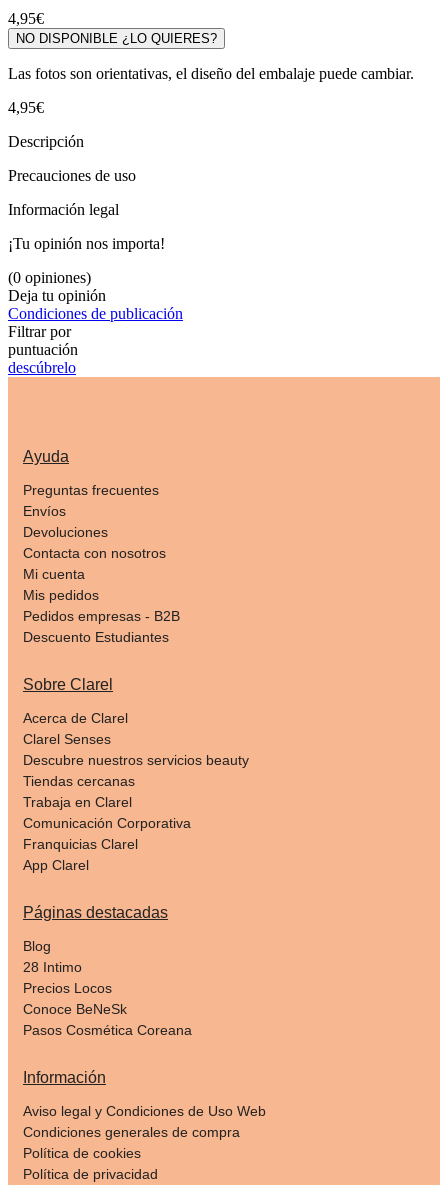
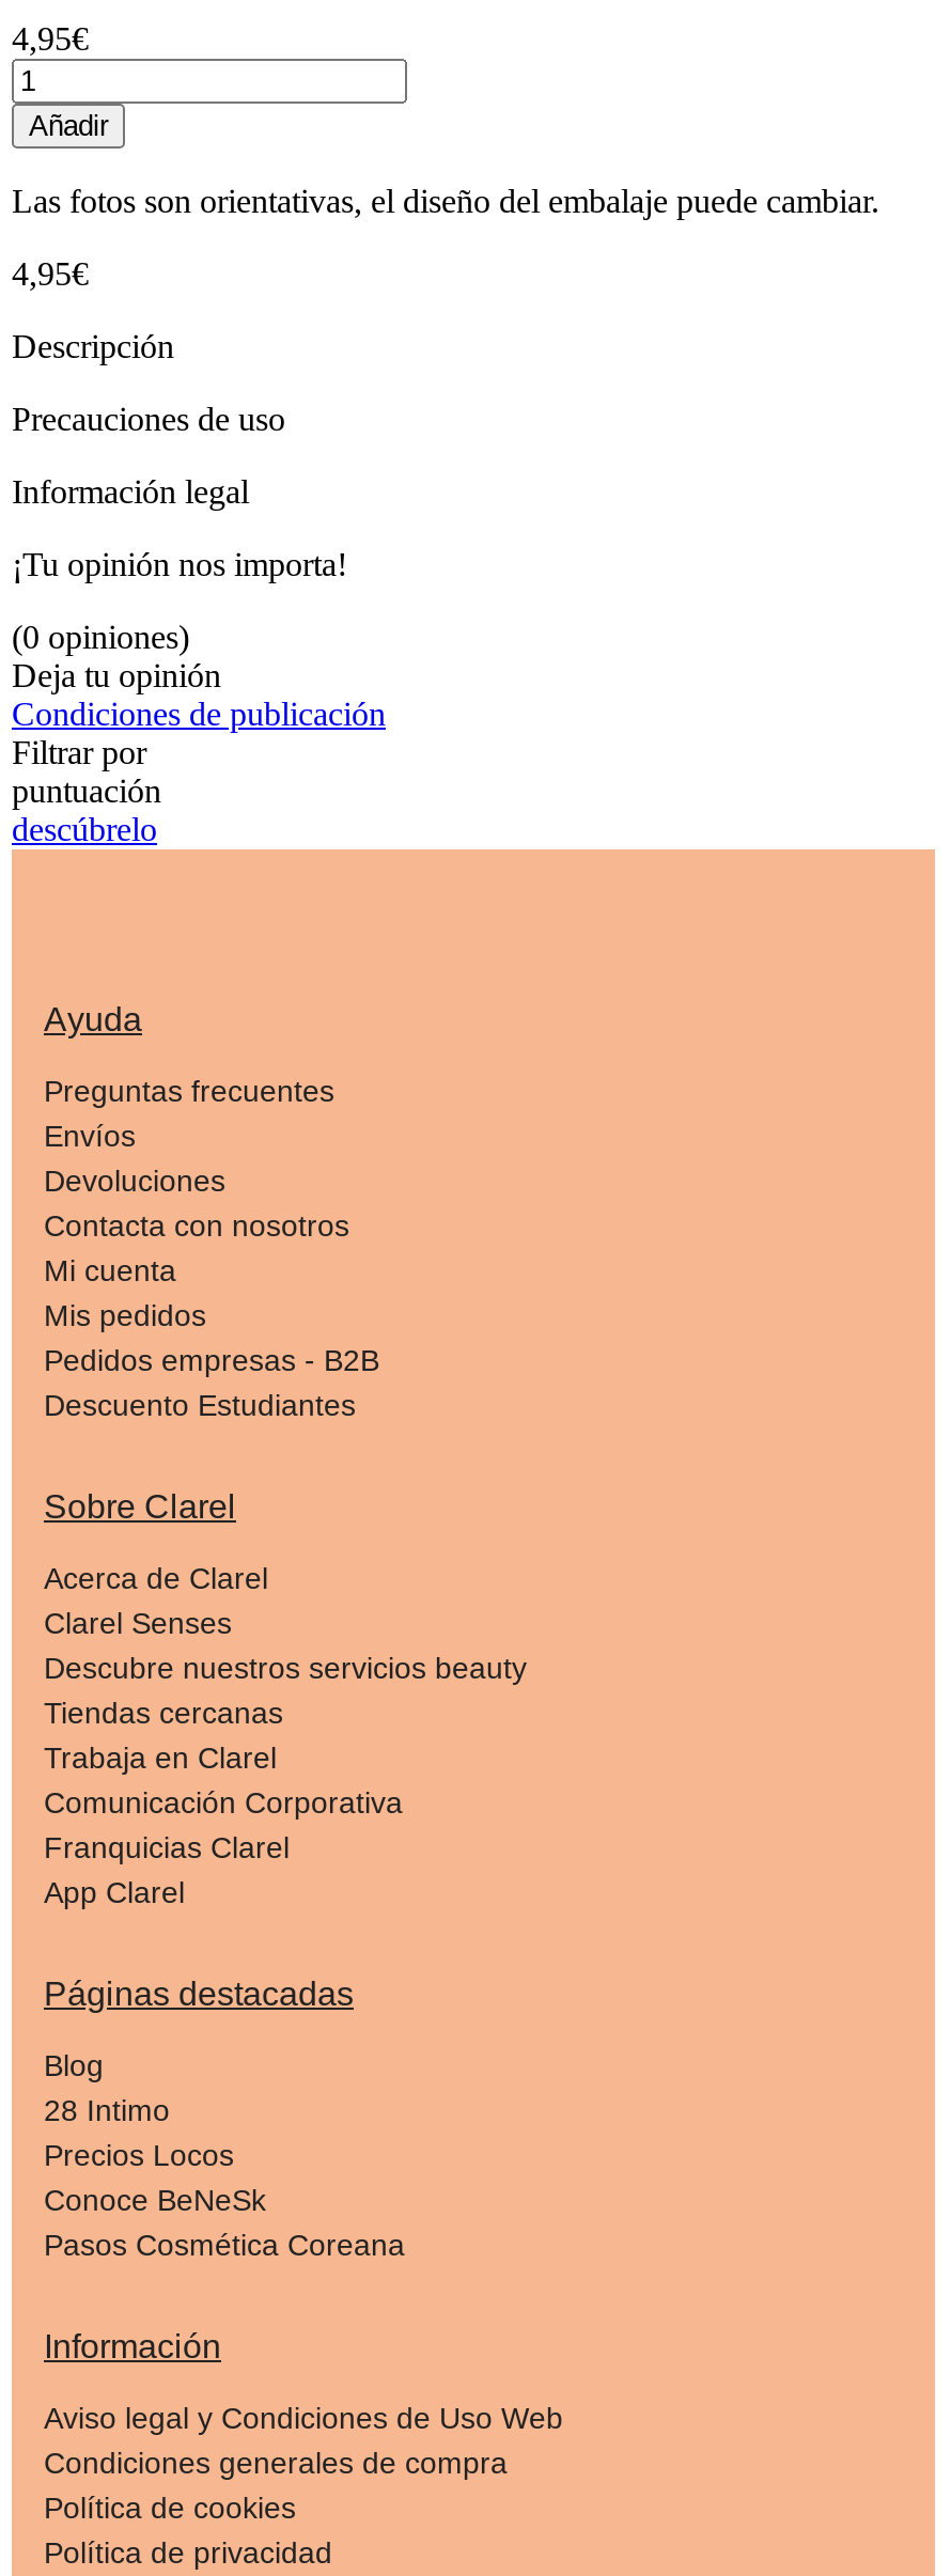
[16,31,217,46] NO DISPONIBLE ¿LO QUIERES? -> [29,110,108,142] Añadir

